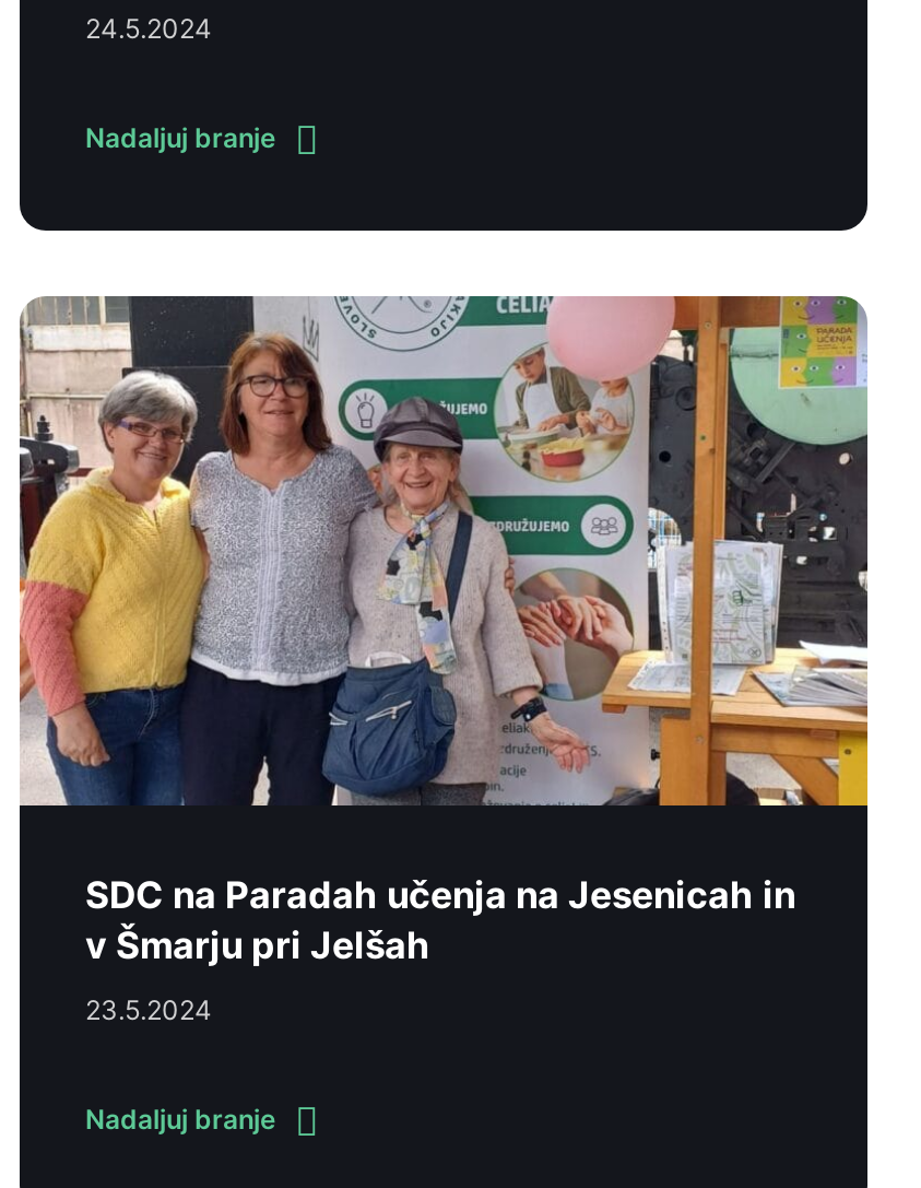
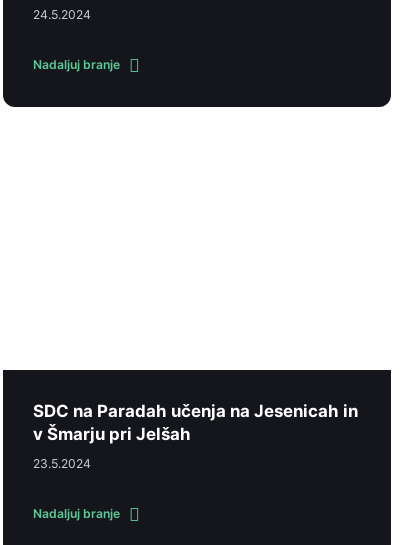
[17,294,870,808] [image] -> none

